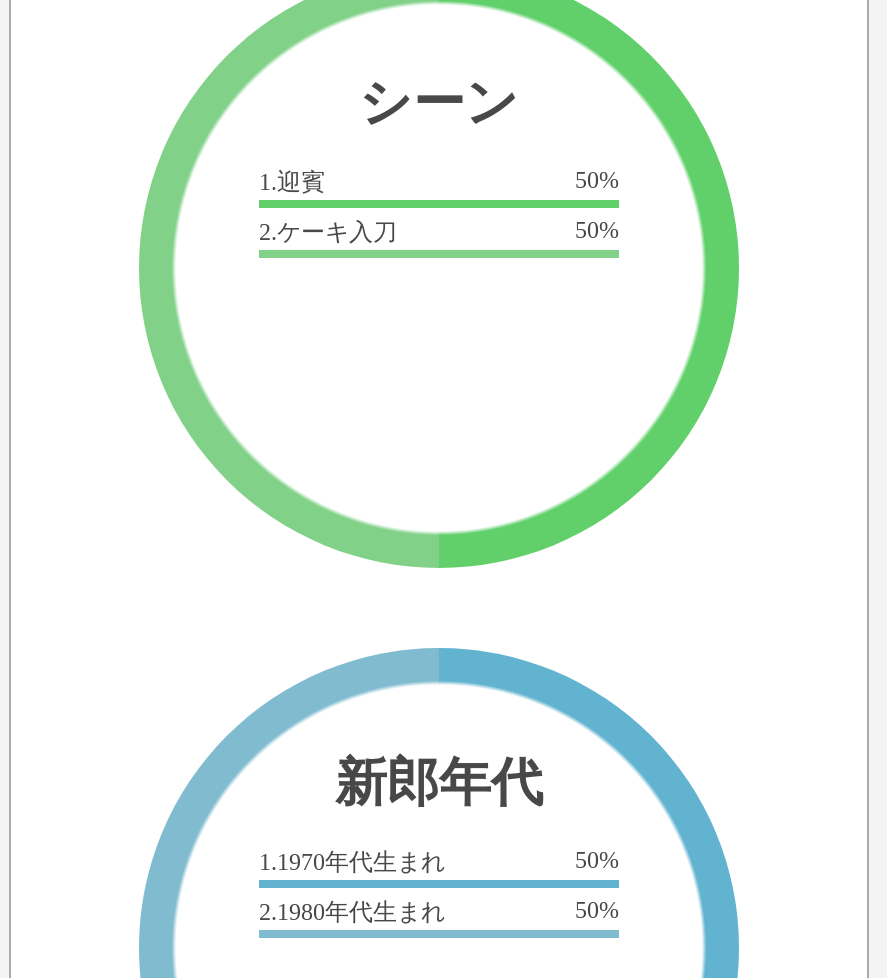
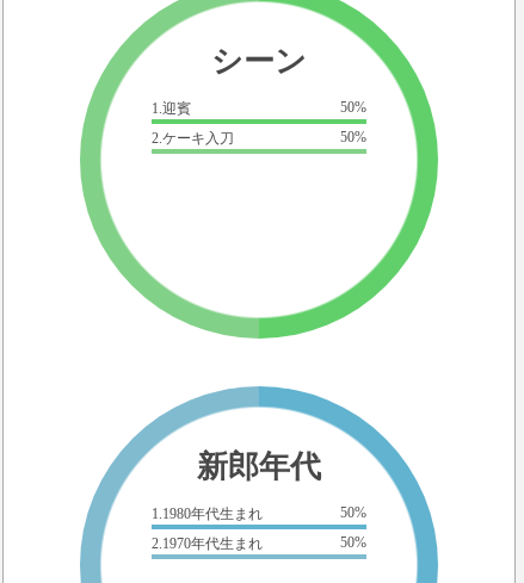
[259,848,445,876] 1.1970年代生まれ -> [152,505,263,522] 1.1980年代生まれ
[259,898,445,926] 2.1980年代生まれ -> [152,535,263,552] 2.1970年代生まれ

